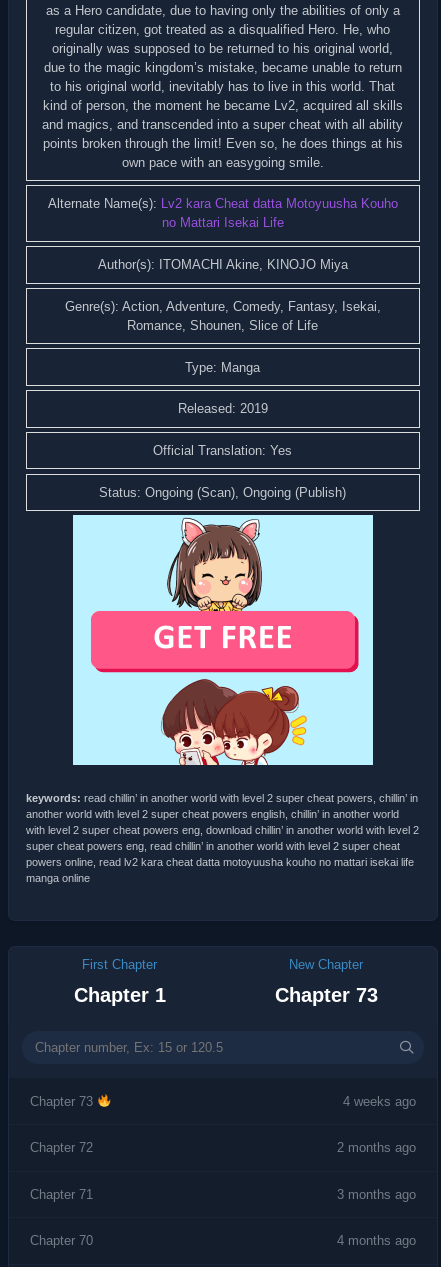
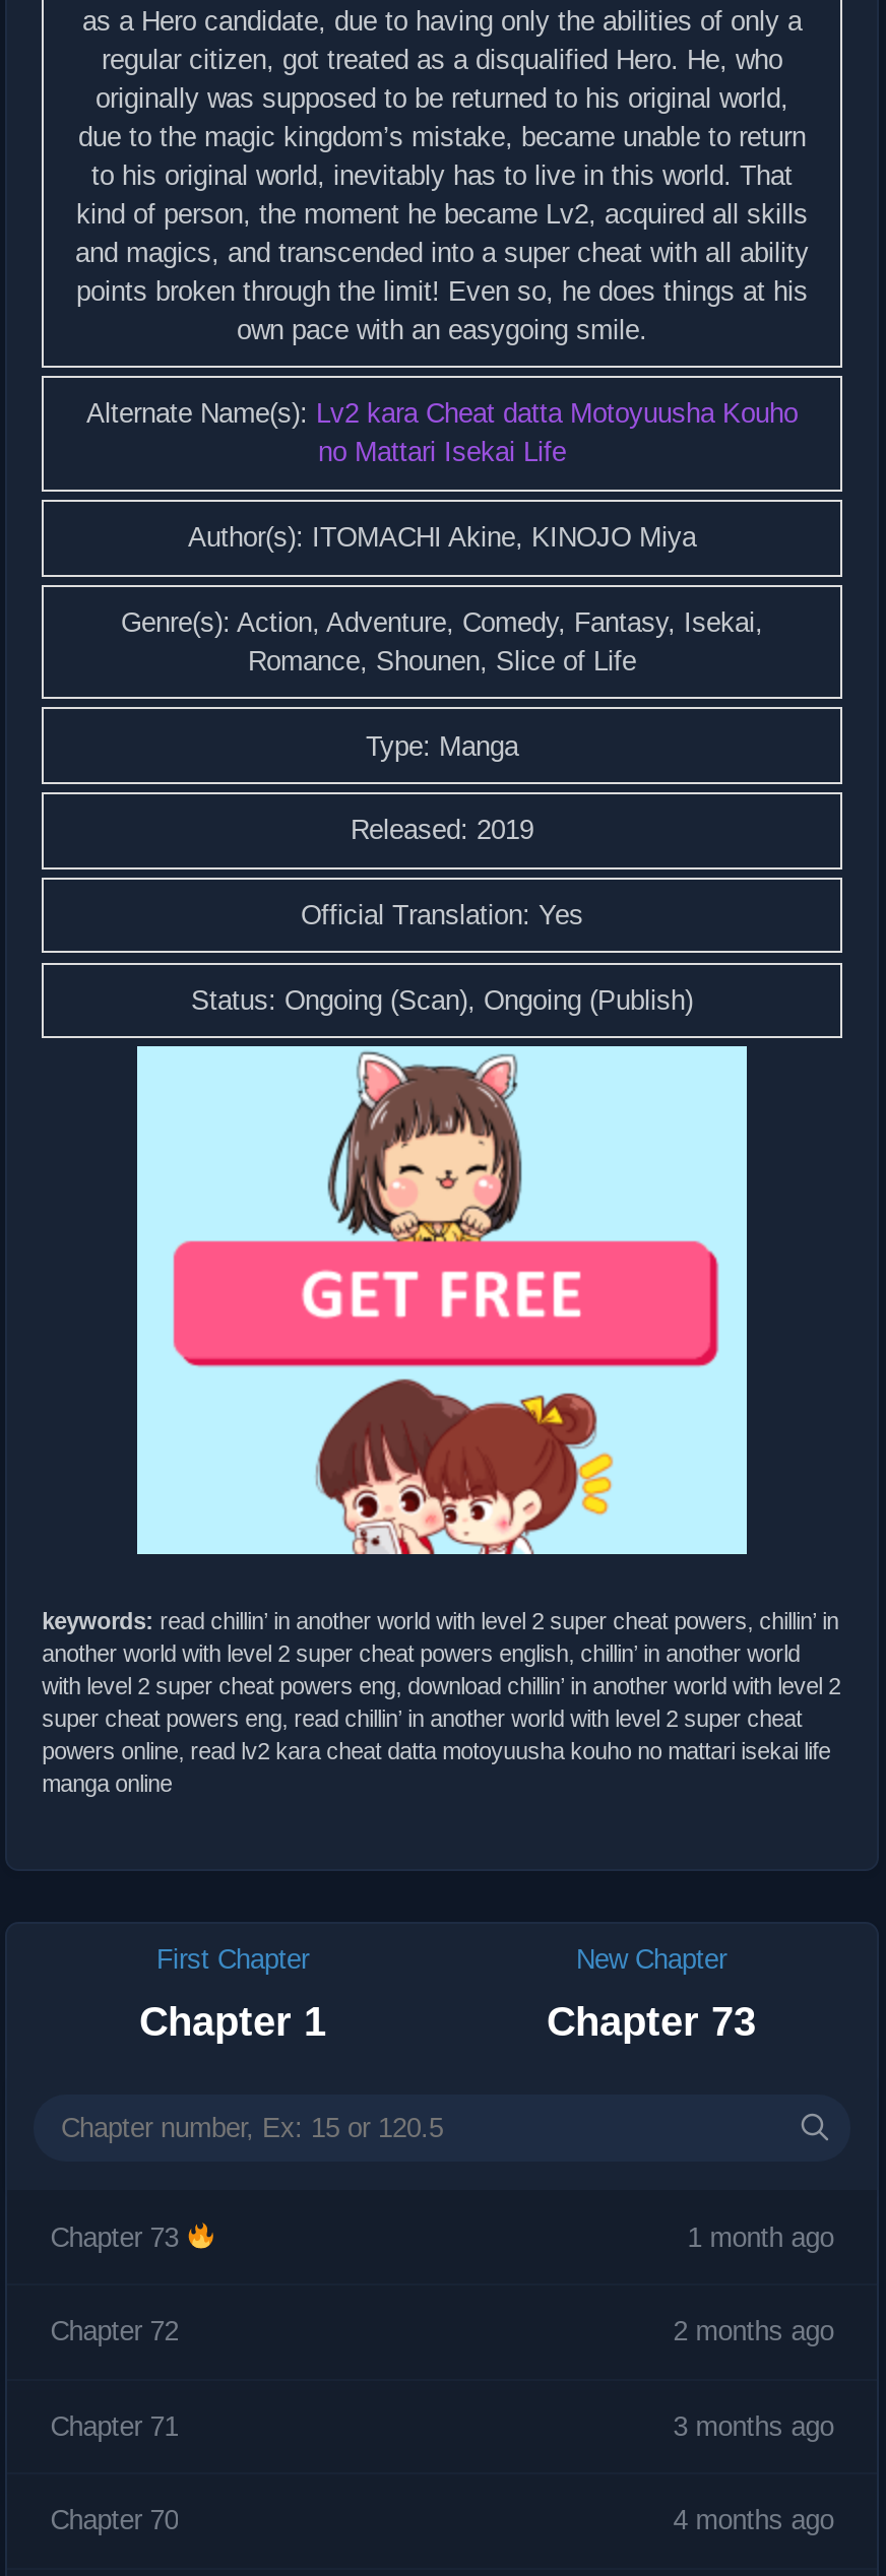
[343,1094,416,1109] 4 weeks ago -> [687,2222,834,2253] 1 month ago

